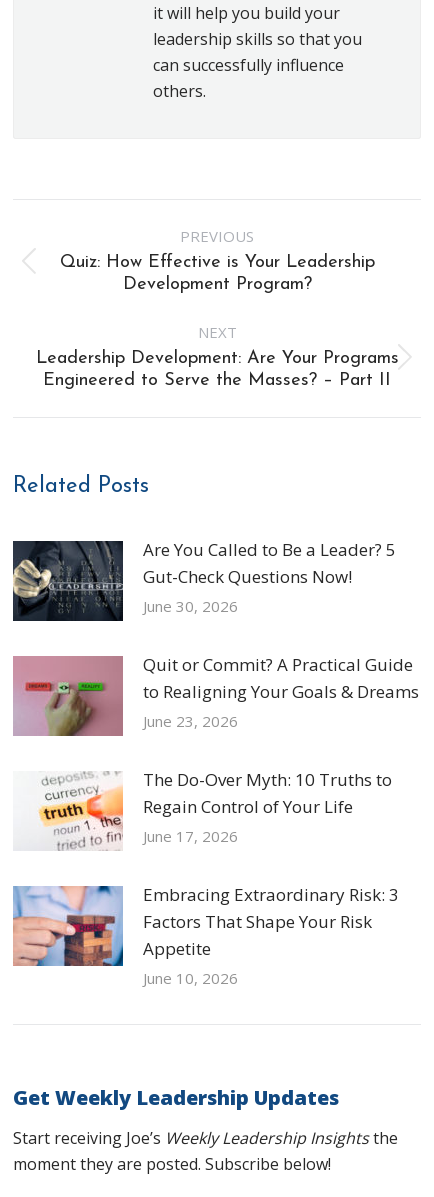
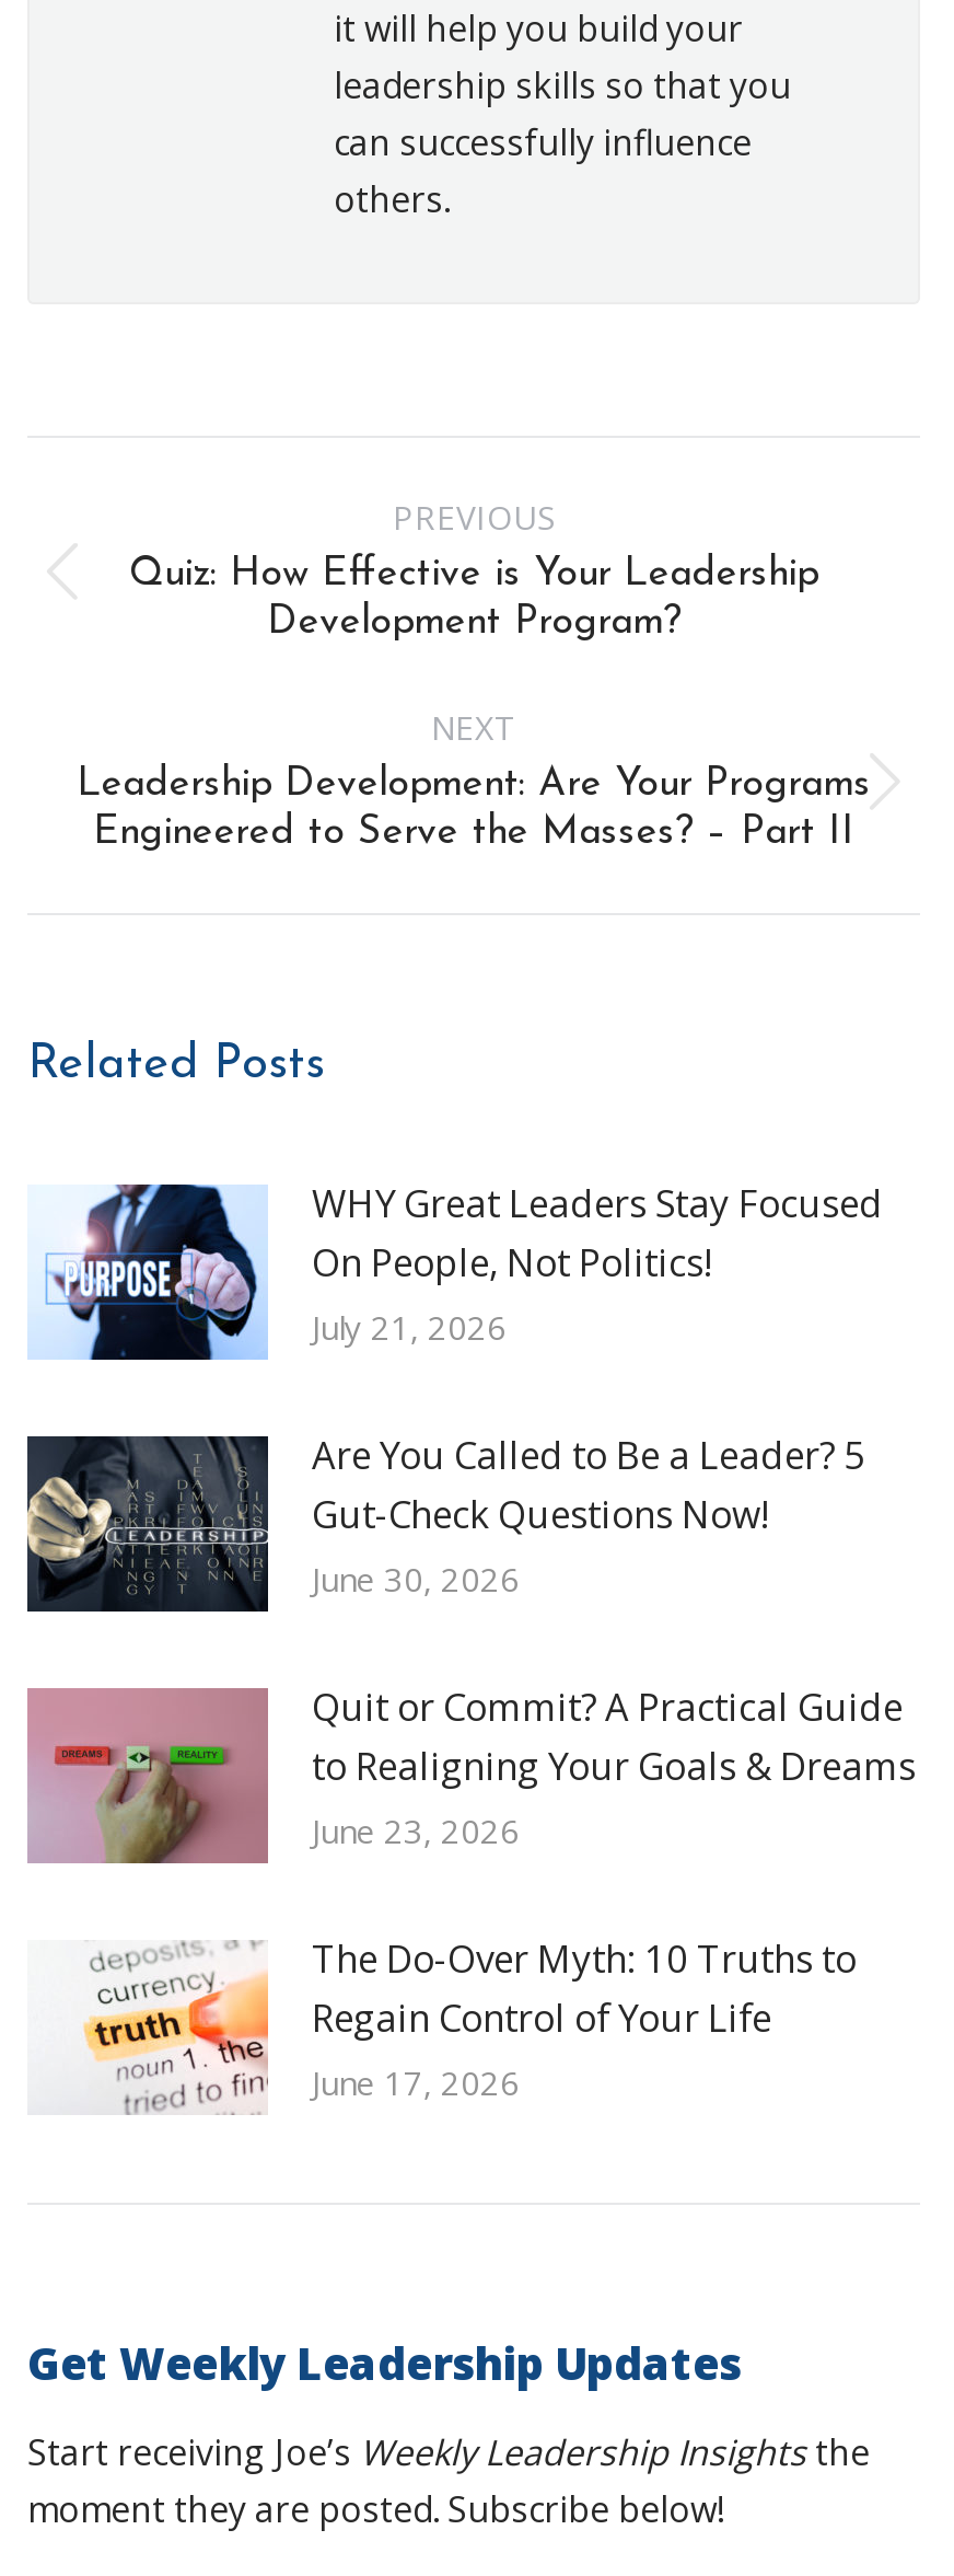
none -> [27,1178,883,1362] [image] | WHY Great Leaders Stay Focused | On People, Not Politics! | July 21, 2026
moved [11,538,419,846] -> [23,1430,916,2104]: [image] | Are You Called to Be a Leader? 5 | Gut-Check Questions Now! | ... | Regain Control of Your Life | June 17, 2026
[12,883,399,988] [image] | Embracing Extraordinary Risk: 3 | Factors That Shape Your Risk | Appetite | June 10, 2026 -> none

